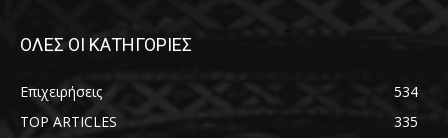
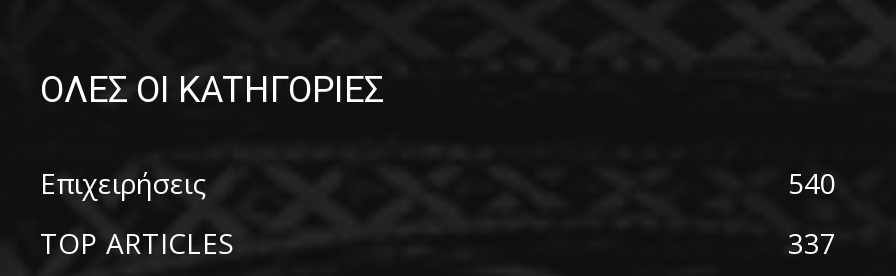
[394,82,418,101] 534 -> [788,164,836,202] 540
[394,112,418,131] 335 -> [788,224,836,262] 337

